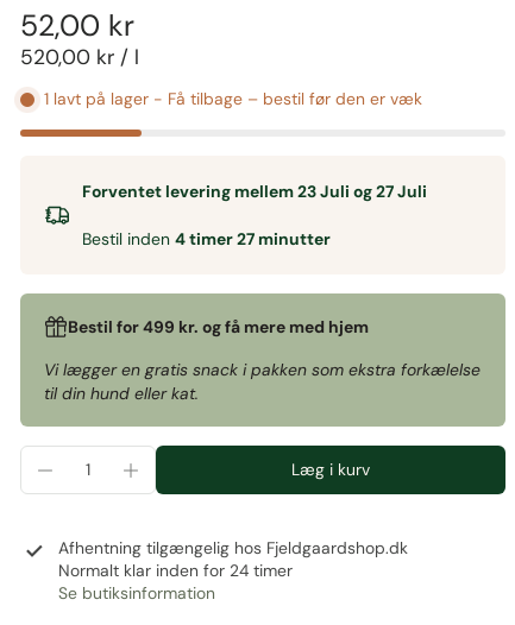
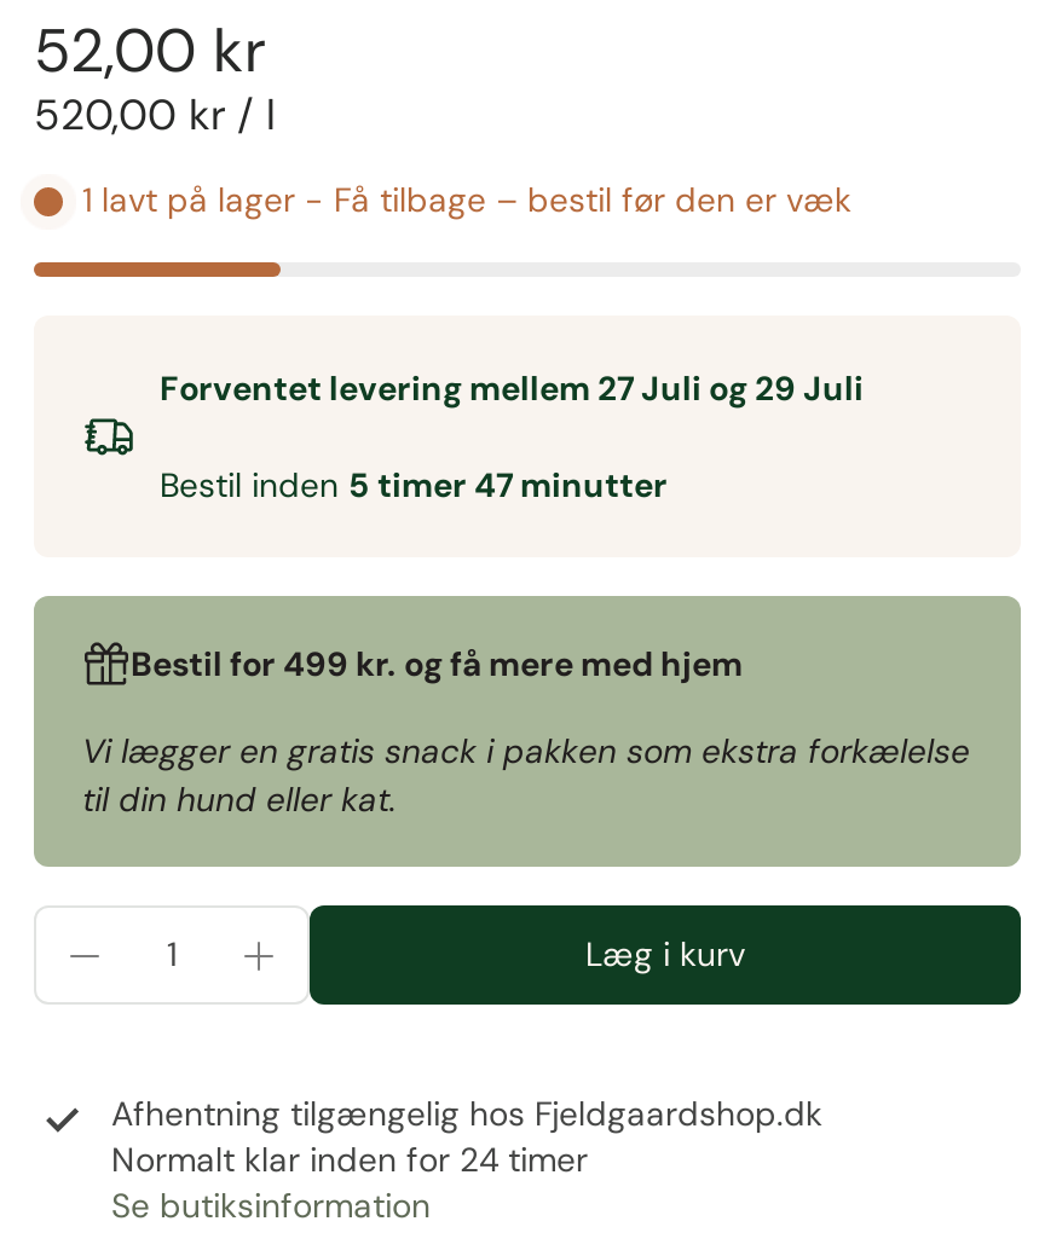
[82,181,427,202] Forventet levering mellem 23 Juli og 27 Juli -> [160,366,864,410] Forventet levering mellem 27 Juli og 29 Juli
[82,228,331,250] Bestil inden 4 timer 27 minutter -> [160,463,668,507] Bestil inden 5 timer 47 minutter

